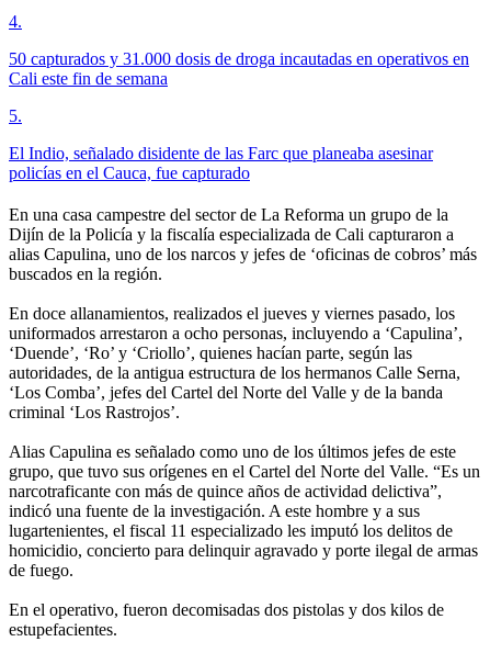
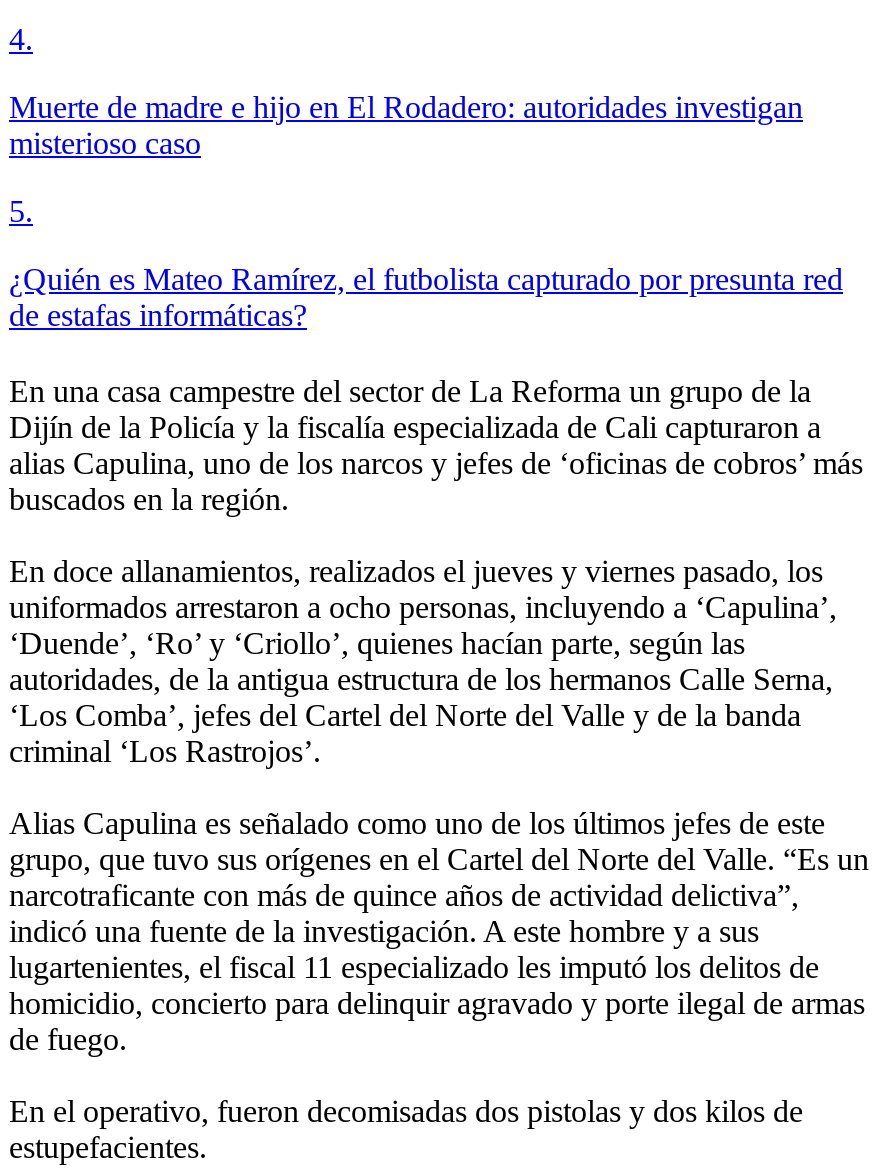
[9,49,469,88] 50 capturados y 31.000 dosis de droga incautadas en operativos en | Cali este fin de semana -> [9,90,803,160] Muerte de madre e hijo en El Rodadero: autoridades investigan | misterioso caso
[9,144,433,182] El Indio, señalado disidente de las Farc que planeaba asesinar | policías en el Cauca, fue capturado -> [9,262,843,332] ¿Quién es Mateo Ramírez, el futbolista capturado por presunta red | de estafas informáticas?

